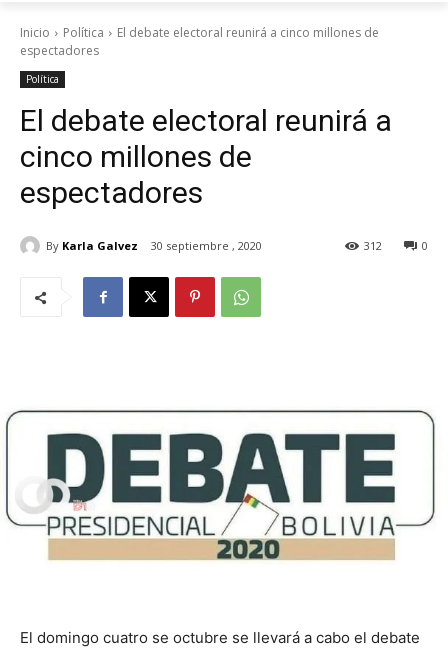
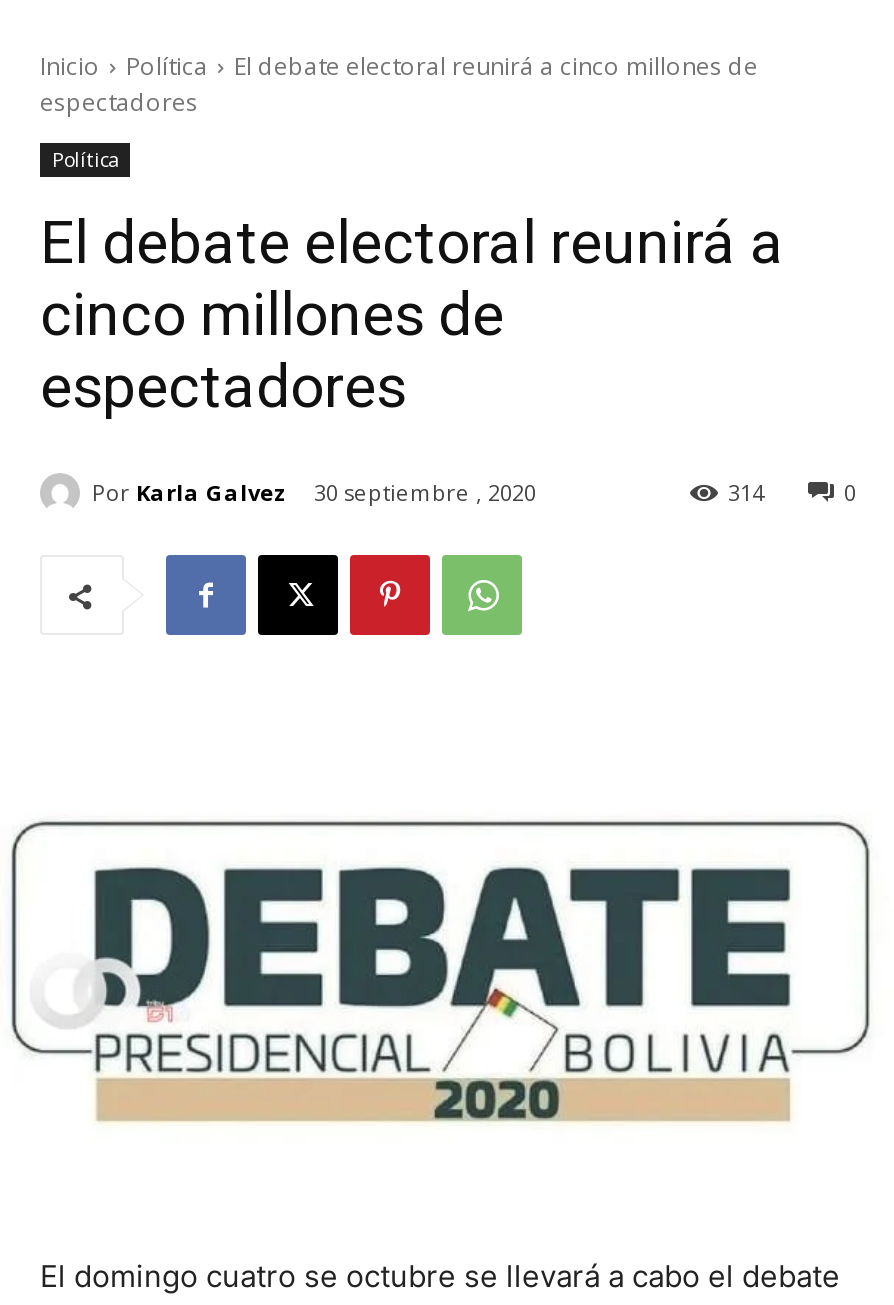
[46,237,138,252] By Karla Galvez -> [92,476,288,506] Por Karla Galvez
[364,238,382,253] 312 -> [728,477,764,507] 314

